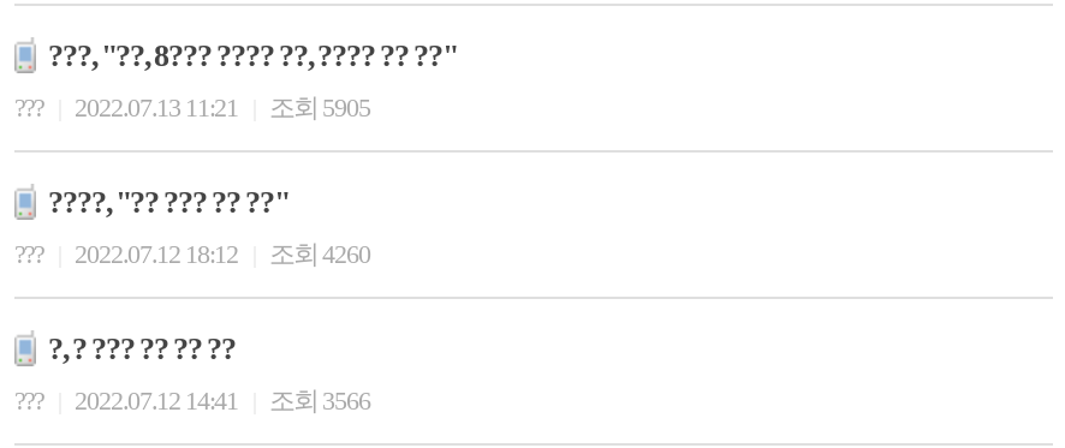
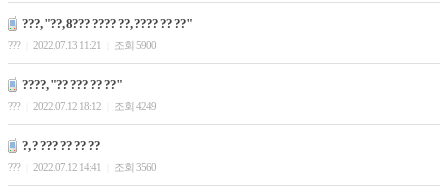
[264,92,370,121] 조회 5905 -> [112,39,156,51] 조회 5900
[264,239,370,268] 조회 4260 -> [112,100,156,112] 조회 4249
[264,386,370,414] 조회 3566 -> [112,161,156,173] 조회 3560

